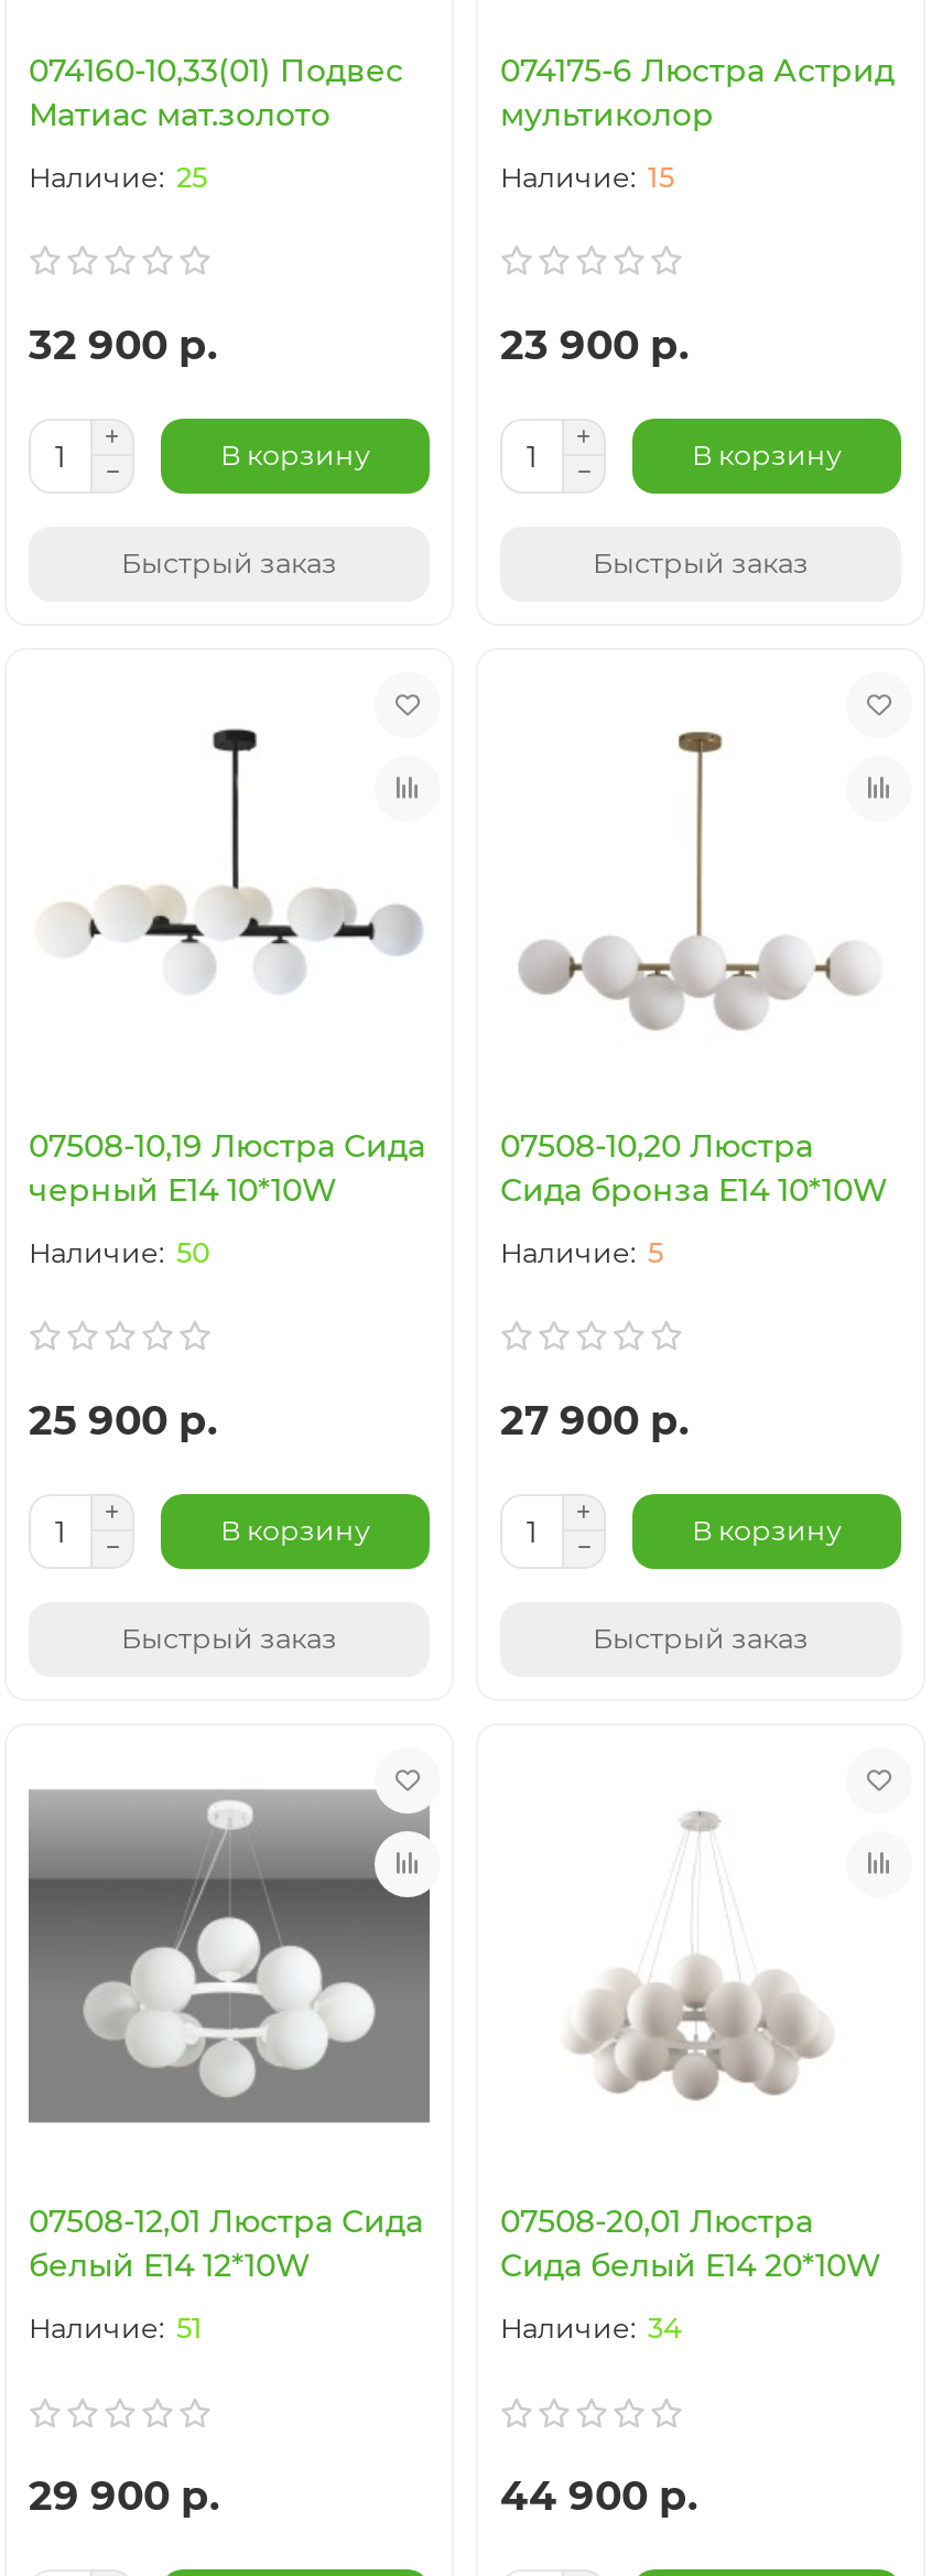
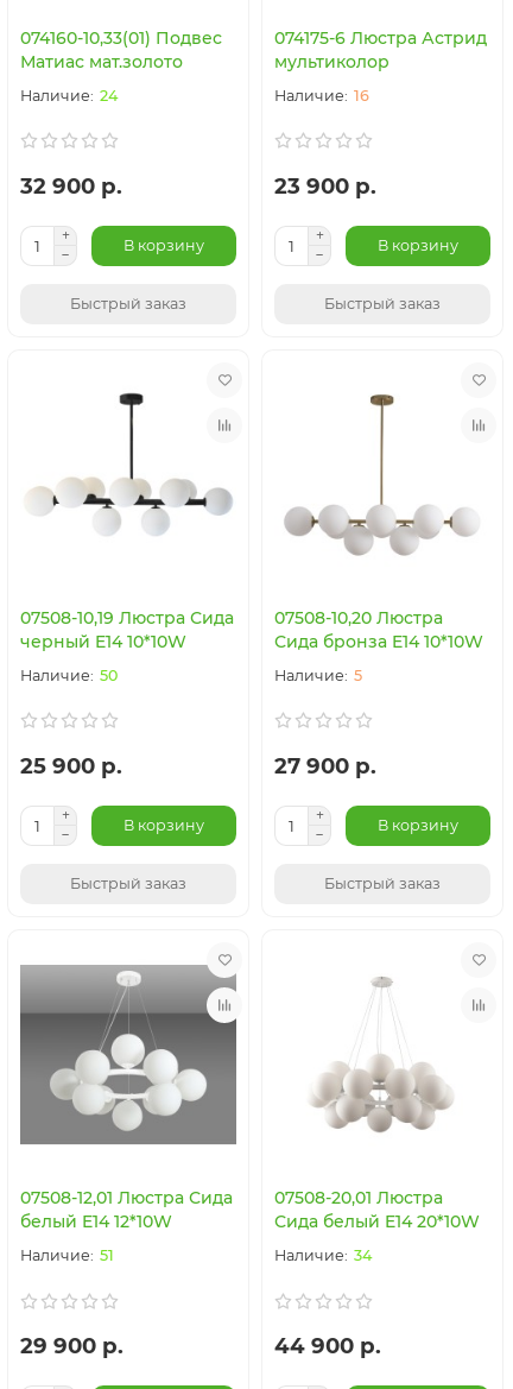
[176,160,207,193] 25 -> [100,86,118,104] 24
[648,160,674,193] 15 -> [354,86,369,104] 16

